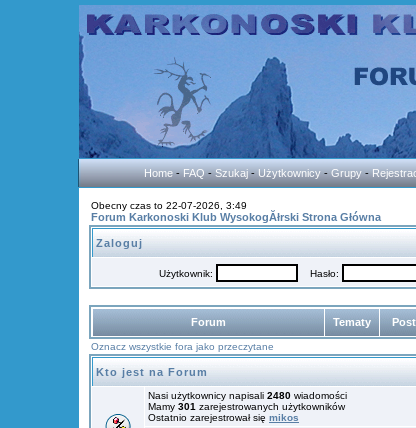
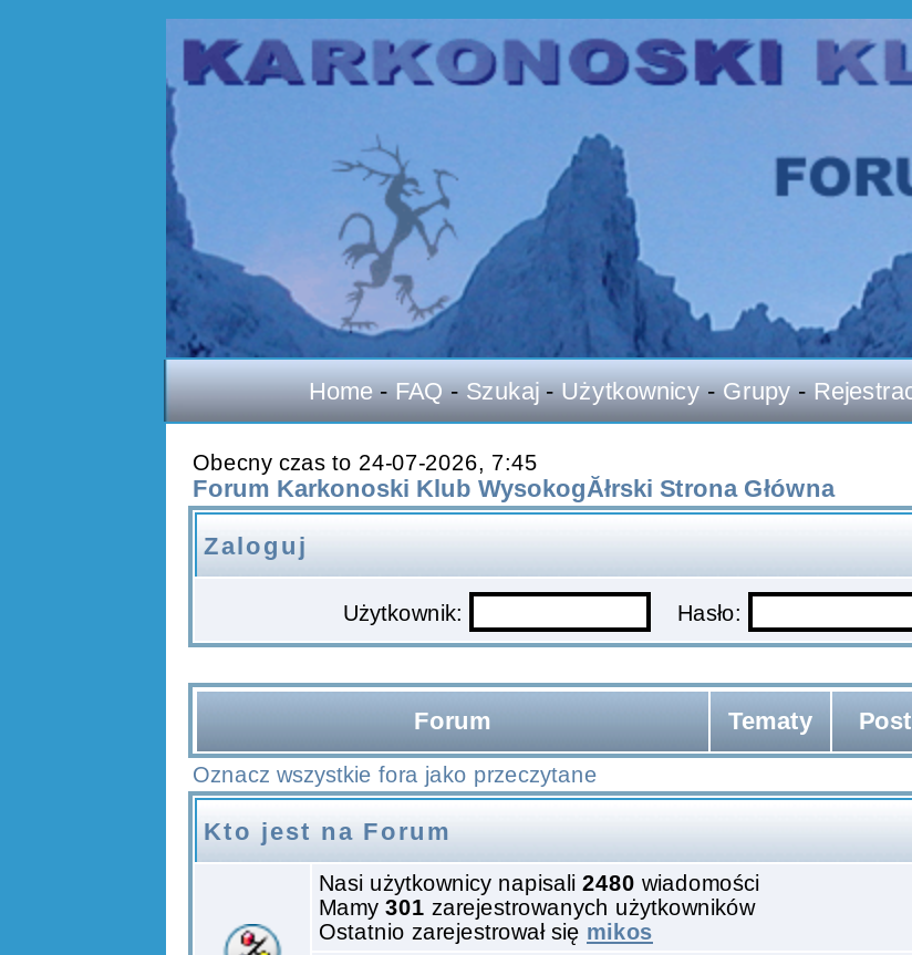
[91,200,247,211] Obecny czas to 22-07-2026, 3:49 -> [193,450,538,475] Obecny czas to 24-07-2026, 7:45

